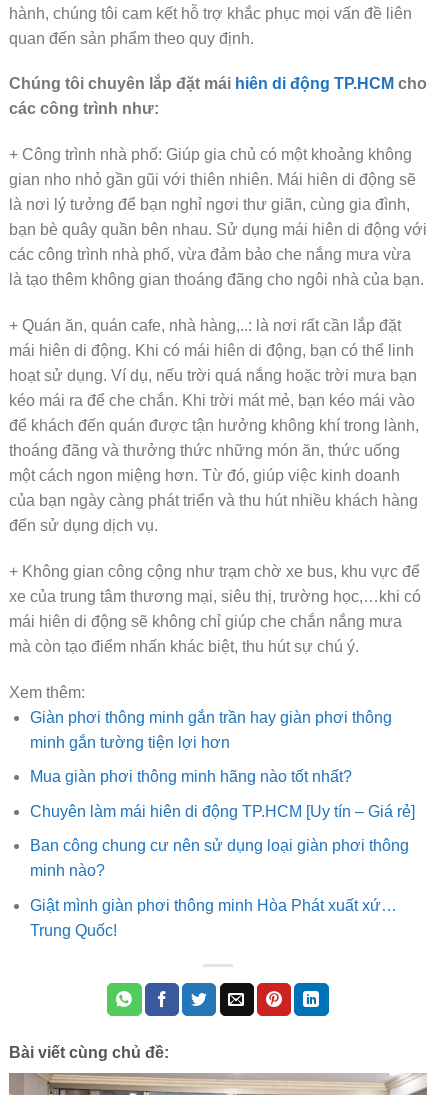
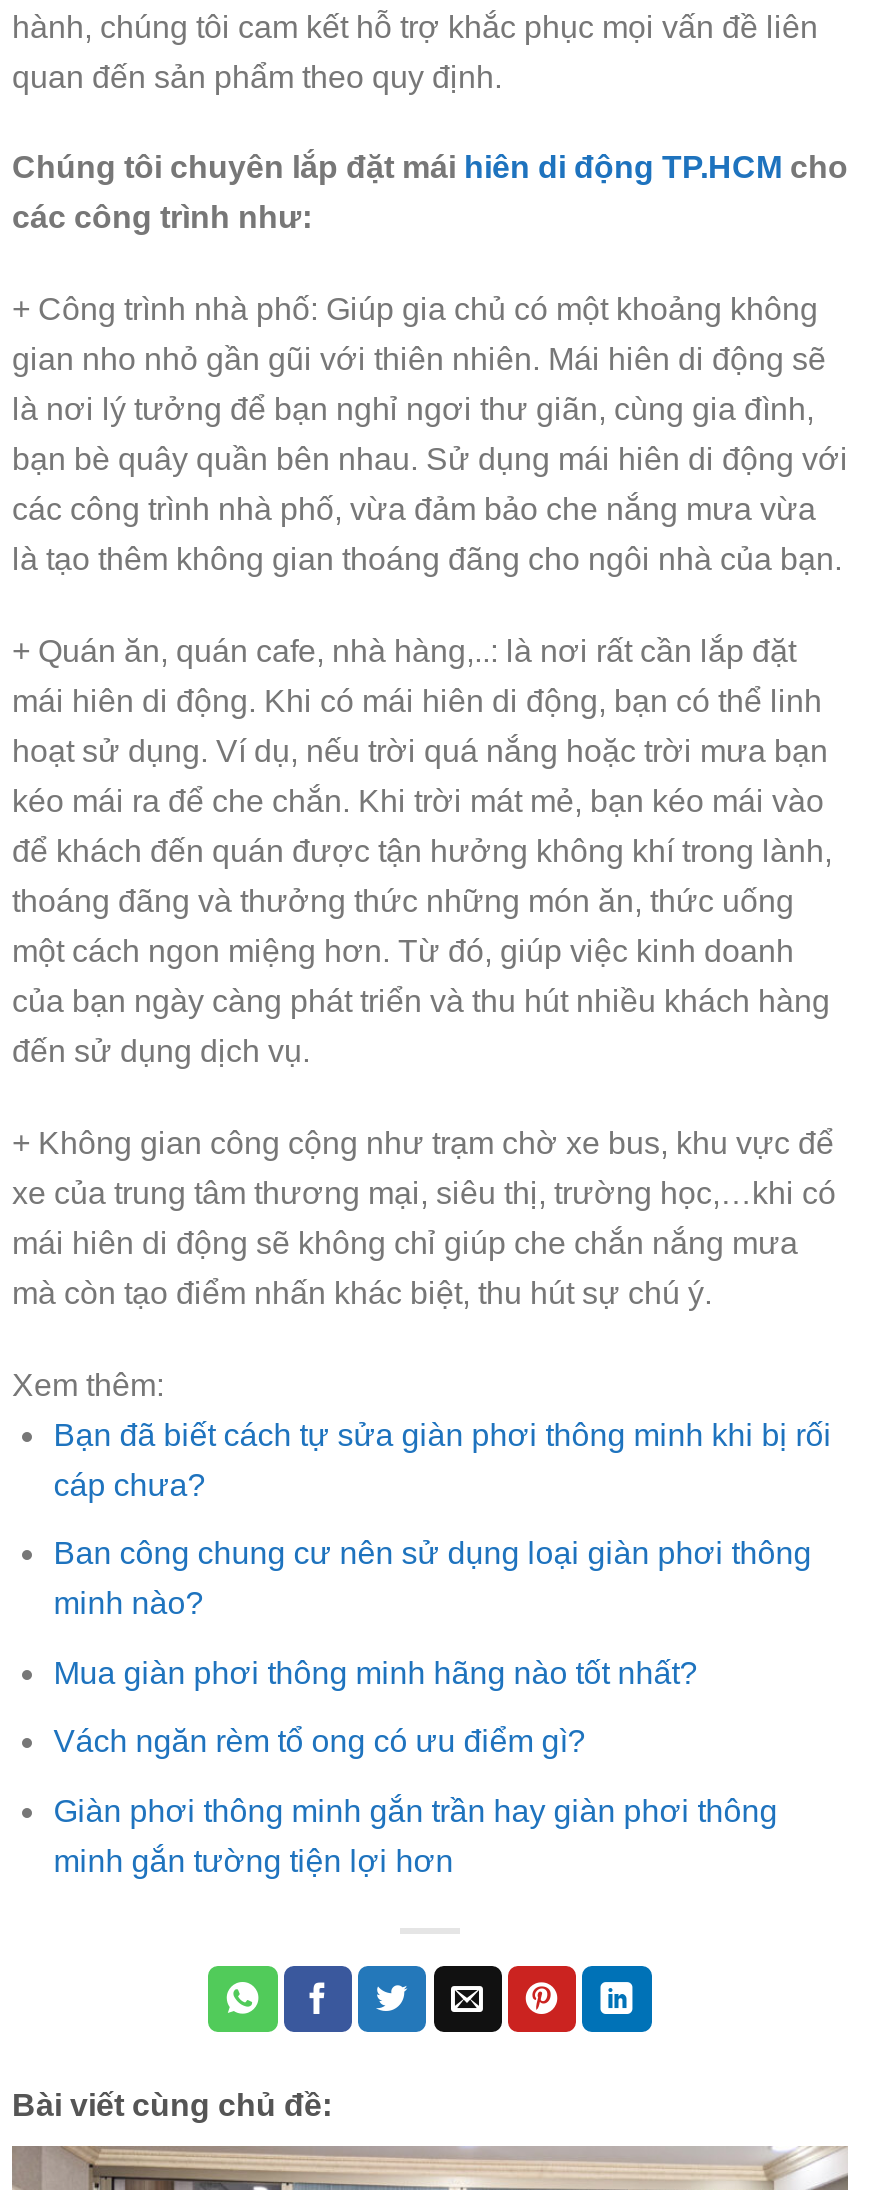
none -> [54,1417,832,1759] Bạn đã biết cách tự sửa giàn phơi thông minh khi bị rối | cáp chưa? | Vách ngăn rèm tổ ong có ưu điểm gì?
moved [30,708,392,750] -> [54,1794,778,1878]: Giàn phơi thông minh gắn trần hay giàn phơi thông | minh gắn tường tiện lợi hơn
moved [30,768,352,785] -> [54,1655,698,1689]: Mua giàn phơi thông minh hãng nào tốt nhất?
[30,803,415,939] Chuyên làm mái hiên di động TP.HCM [Uy tín – Giá rẻ] | Giật mình giàn phơi thông minh Hòa Phát xuất xứ… | Trung Quốc! -> none
moved [30,837,409,879] -> [54,1536,812,1620]: Ban công chung cư nên sử dụng loại giàn phơi thông | minh nào?

